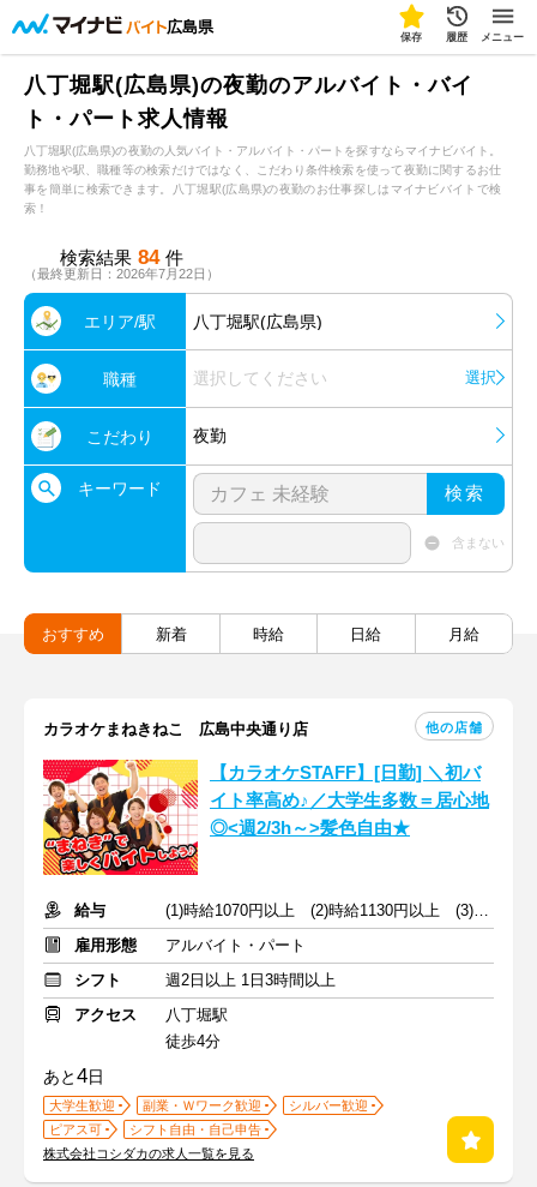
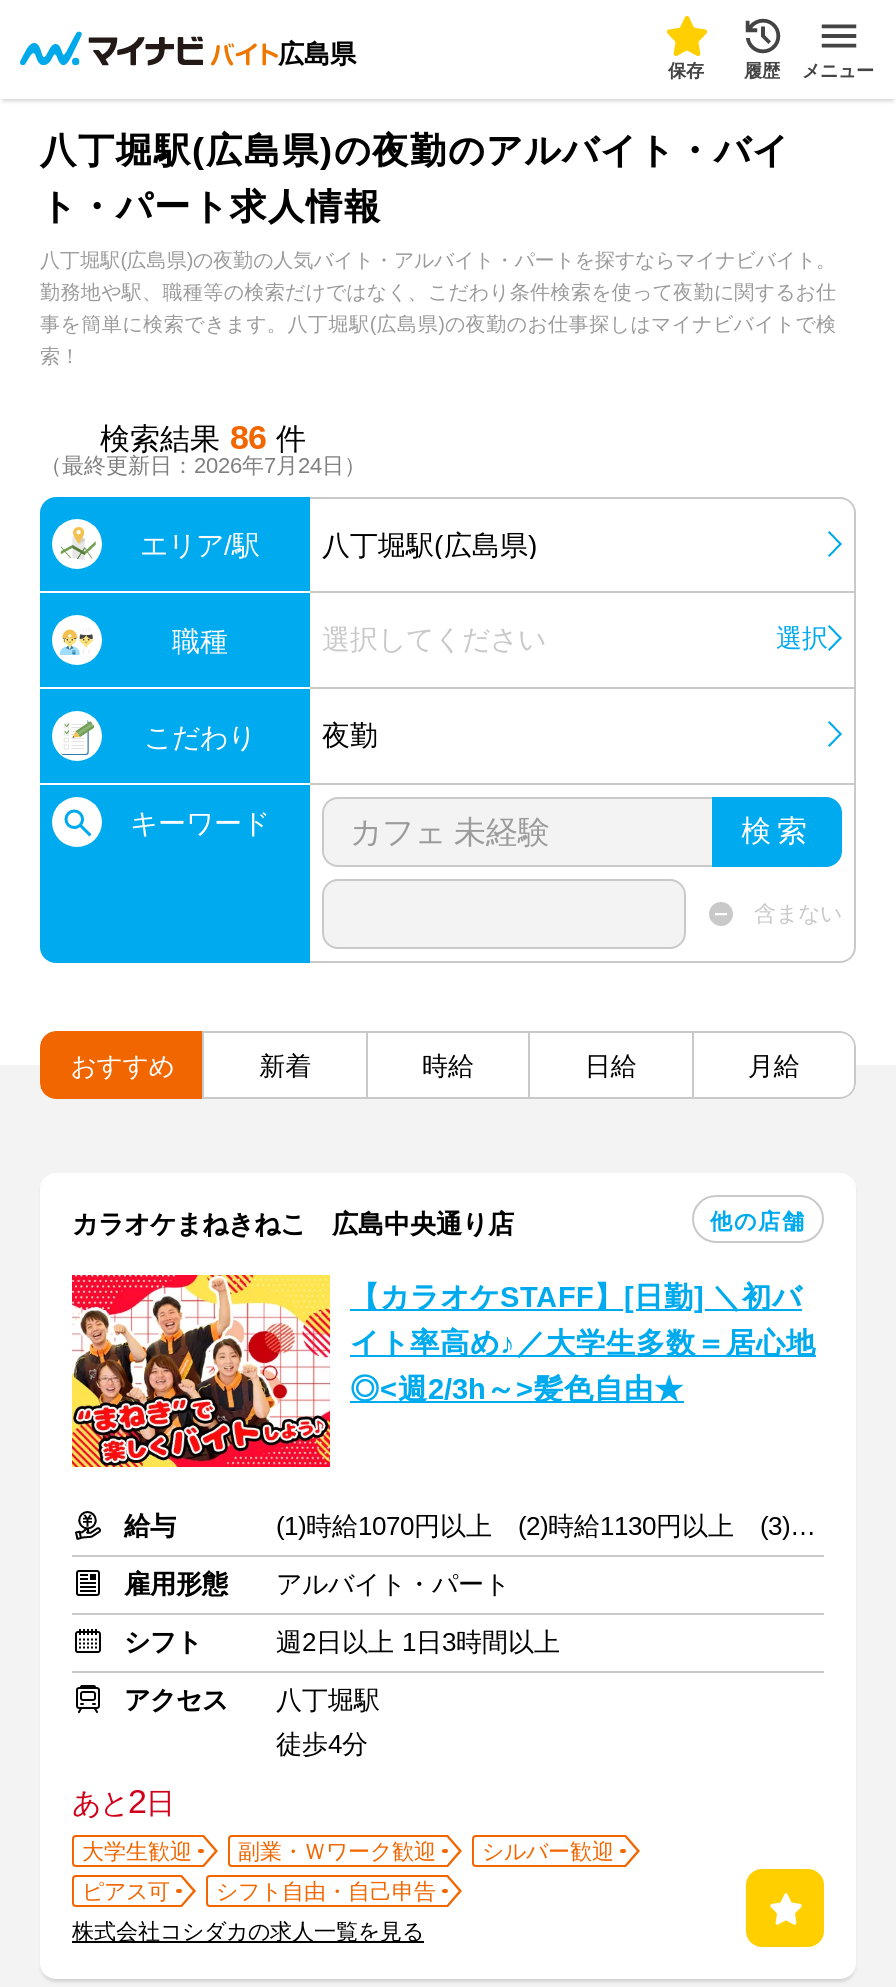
[60,246,183,269] 検索結果 84 件 -> [100,419,306,457] 検索結果 86 件
[24,266,219,281] （最終更新日：2026年7月22日） -> [40,453,366,477] （最終更新日：2026年7月24日）
[43,1065,104,1087] あと4日 -> [72,1783,174,1821] あと2日

